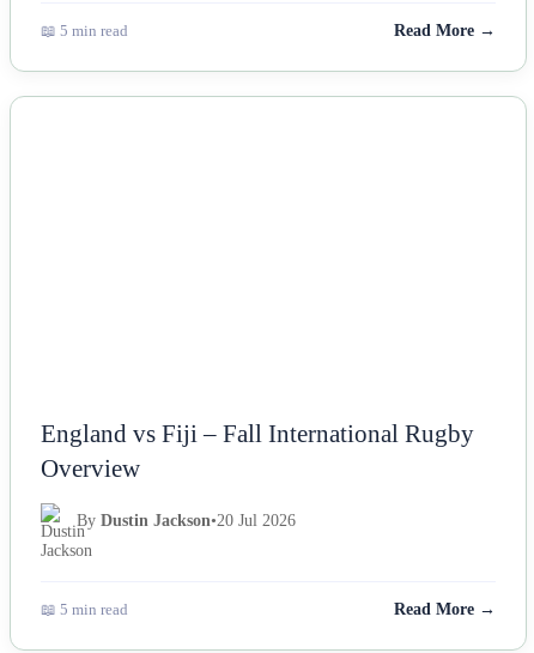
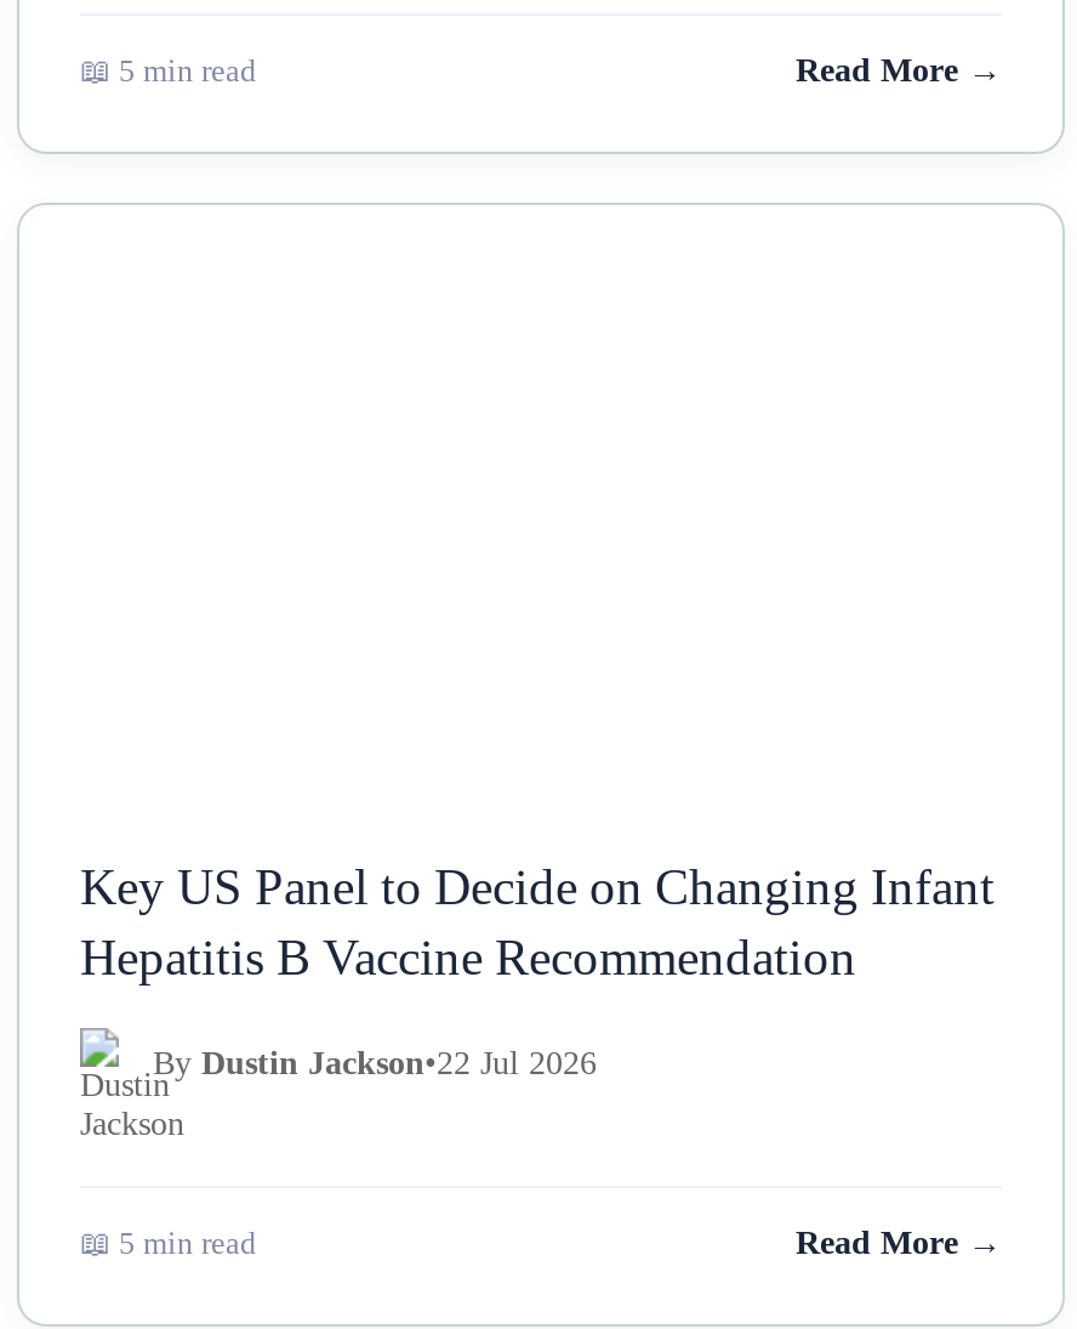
[41,419,474,481] England vs Fiji – Fall International Rugby | Overview -> [80,858,995,984] Key US Panel to Decide on Changing Infant | Hepatitis B Vaccine Recommendation
[77,511,296,529] By Dustin Jackson•20 Jul 2026 -> [153,1045,597,1081] By Dustin Jackson•22 Jul 2026

